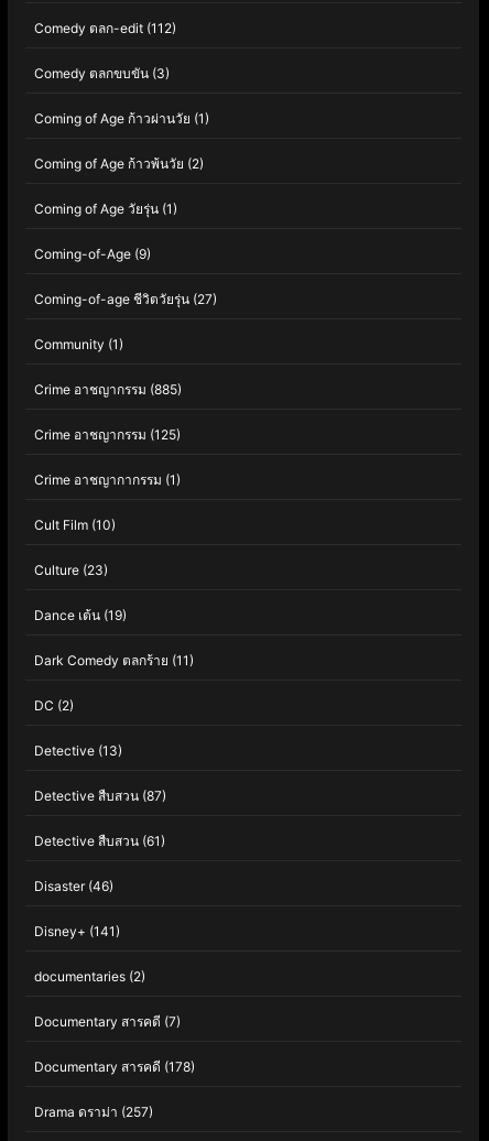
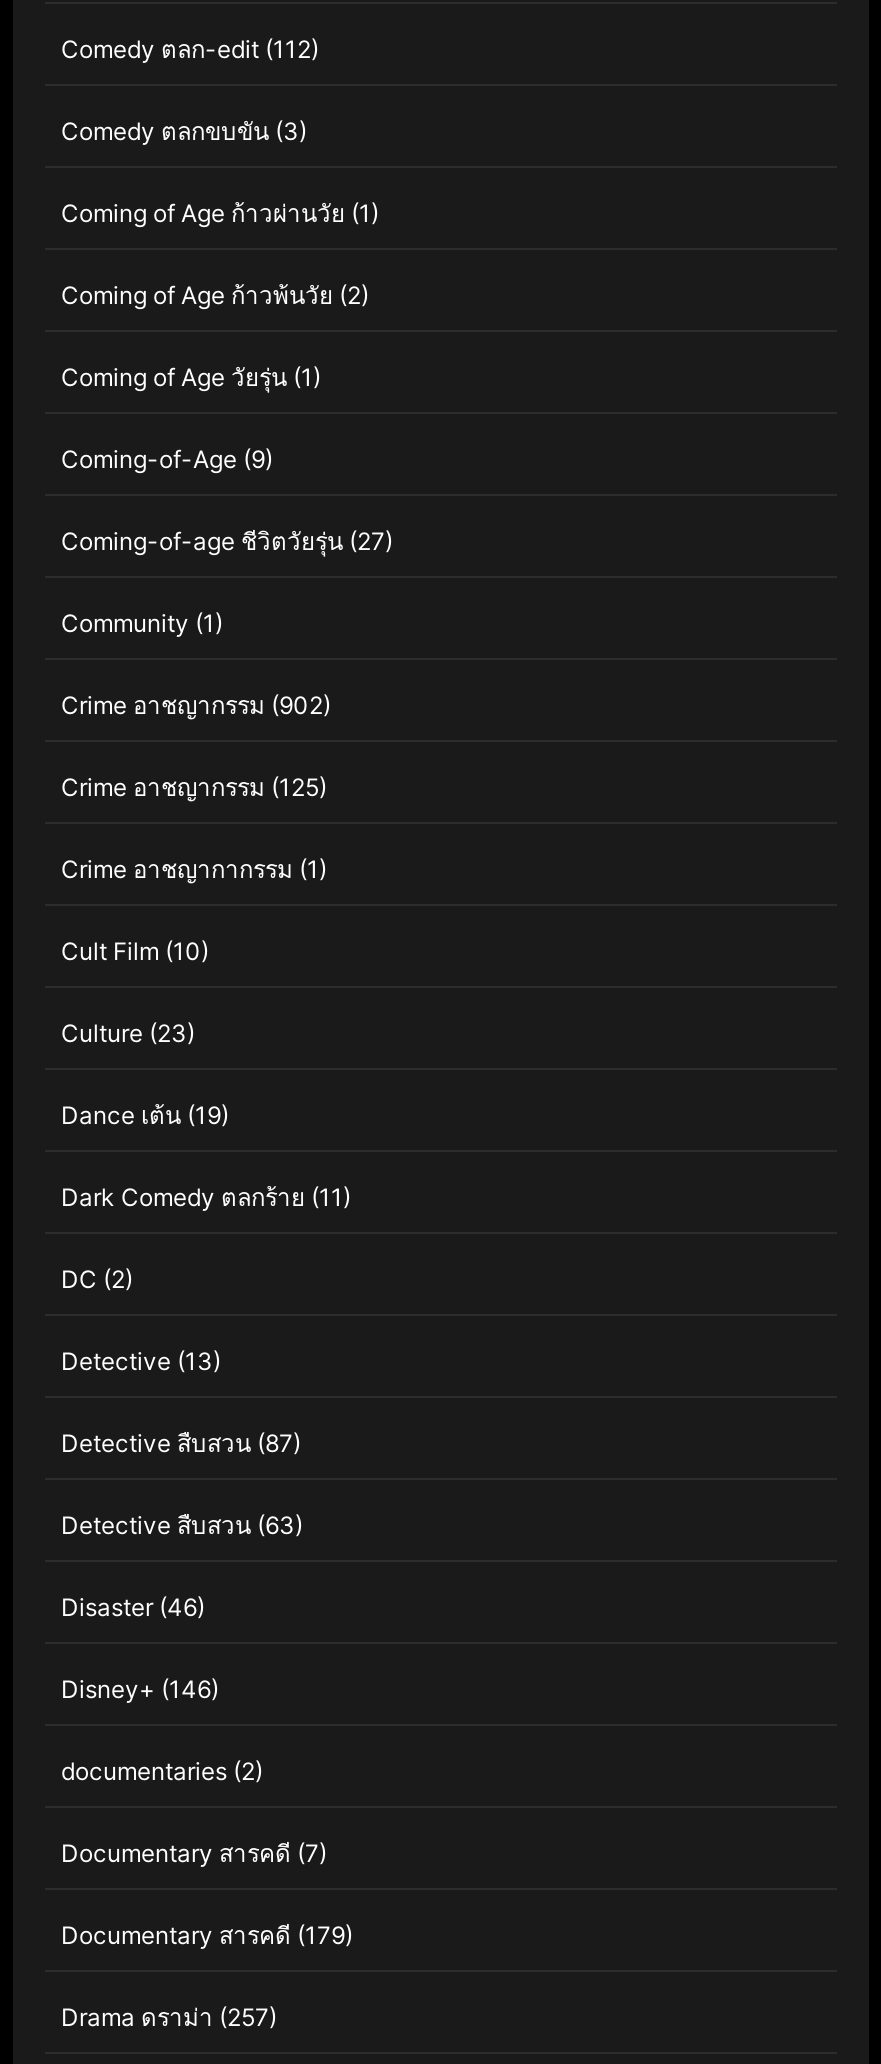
[34,381,182,398] Crime อาชญากรรม(885) -> [61,690,331,720] Crime อาชญากรรม(902)
[34,833,165,849] Detective สืบสวน(61) -> [61,1510,303,1540] Detective สืบสวน(63)
[34,923,120,939] Disney+ (141) -> [61,1674,219,1704] Disney+ (146)
[34,1058,195,1075] Documentary สารคดี(178) -> [61,1920,353,1950] Documentary สารคดี(179)

